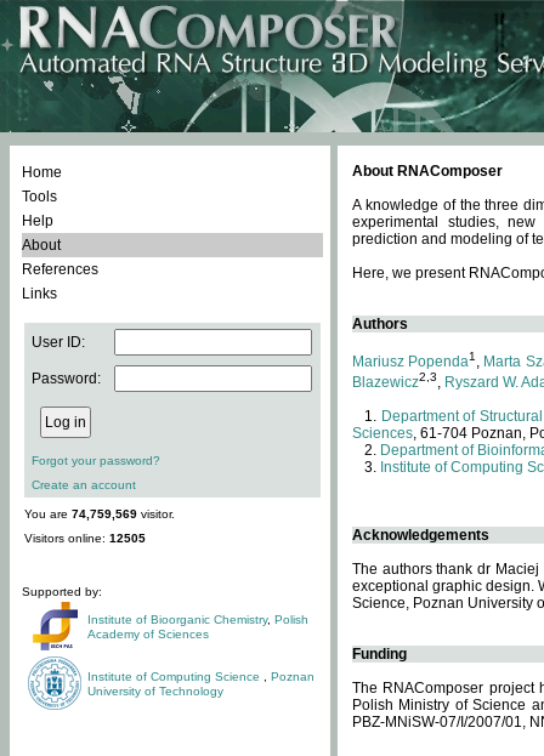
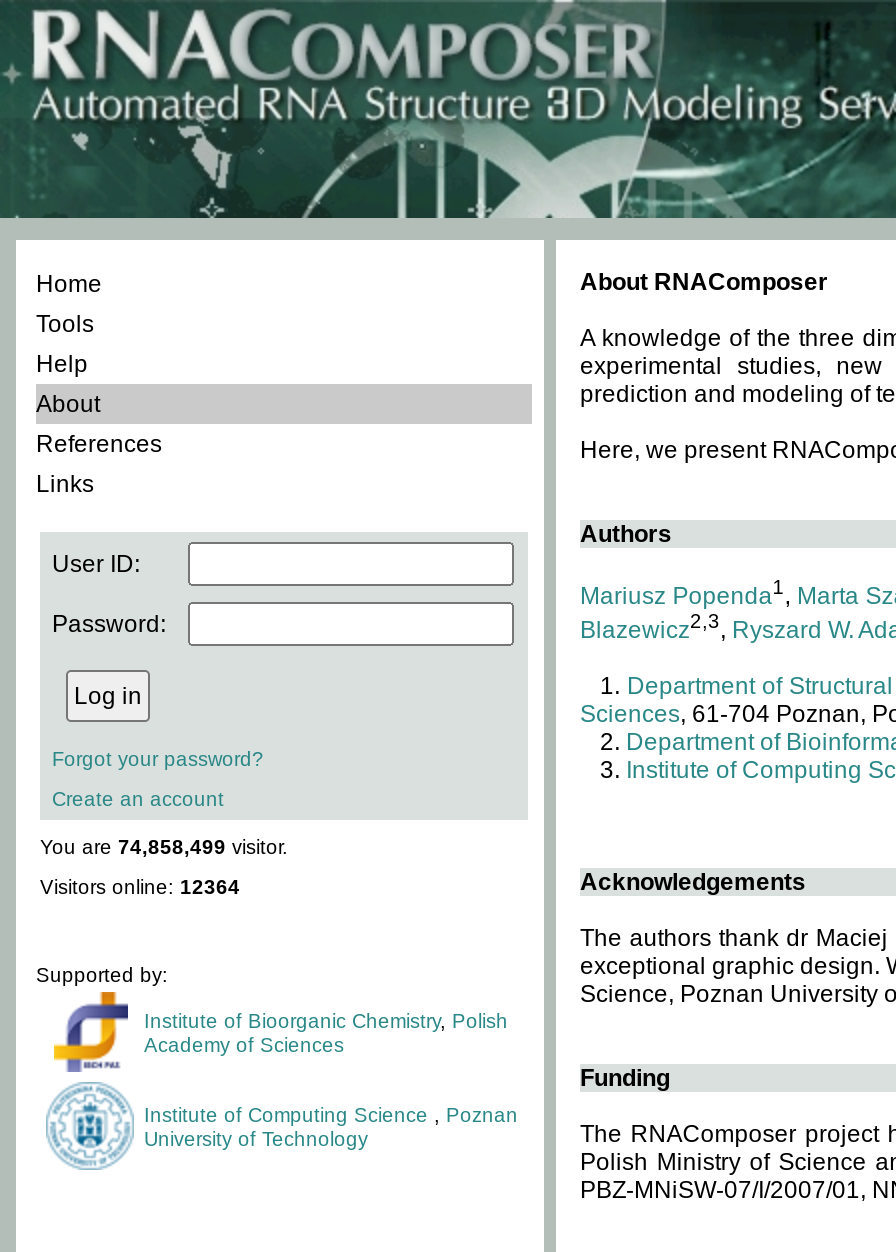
[24,507,175,521] You are 74,759,569 visitor. -> [40,836,288,858] You are 74,858,499 visitor.
[24,532,146,545] Visitors online: 12505 -> [40,876,240,898] Visitors online: 12364

